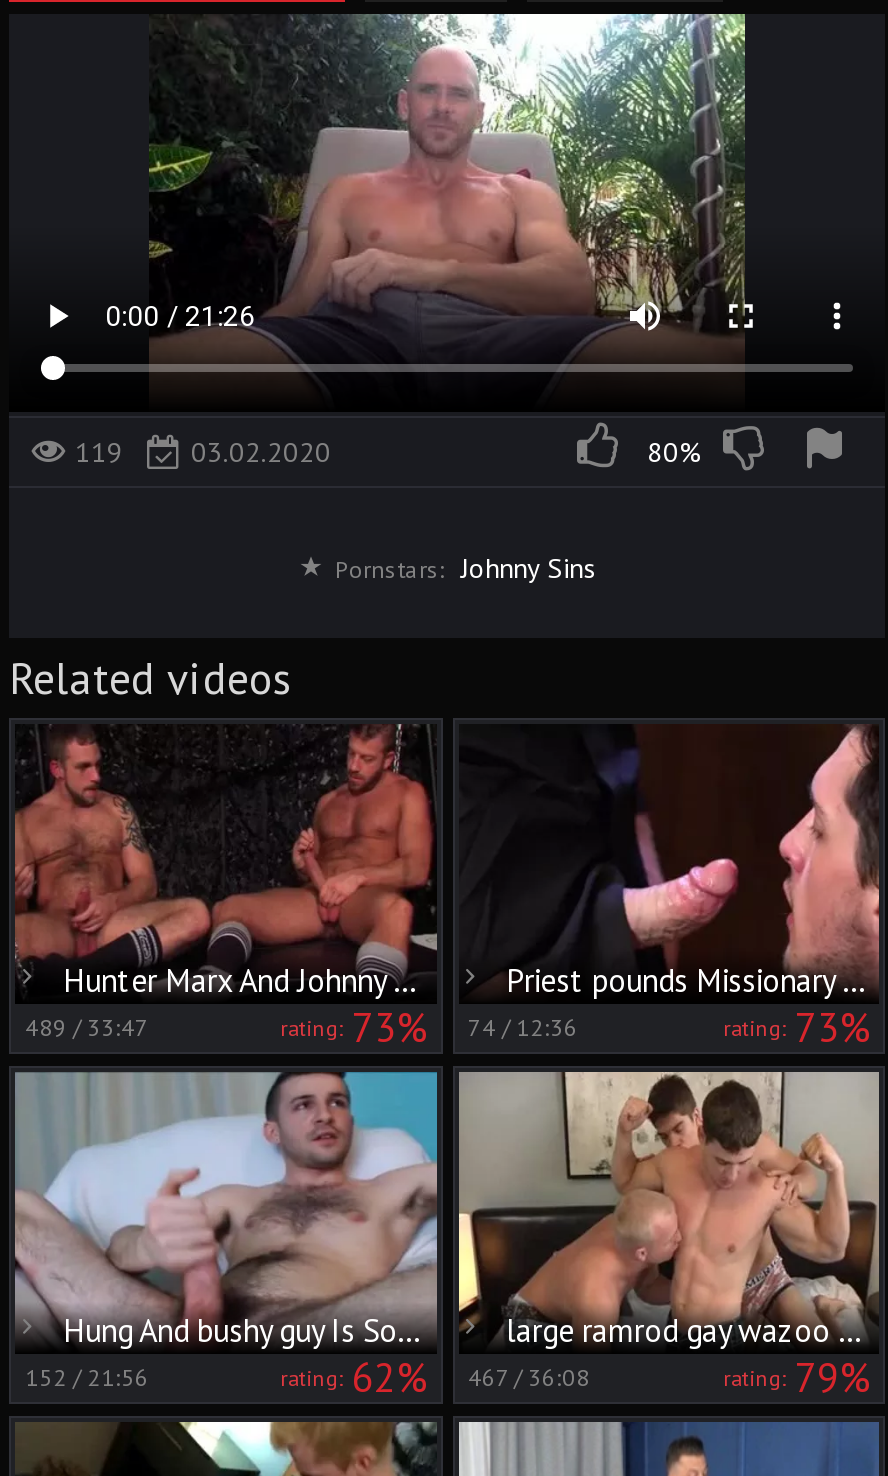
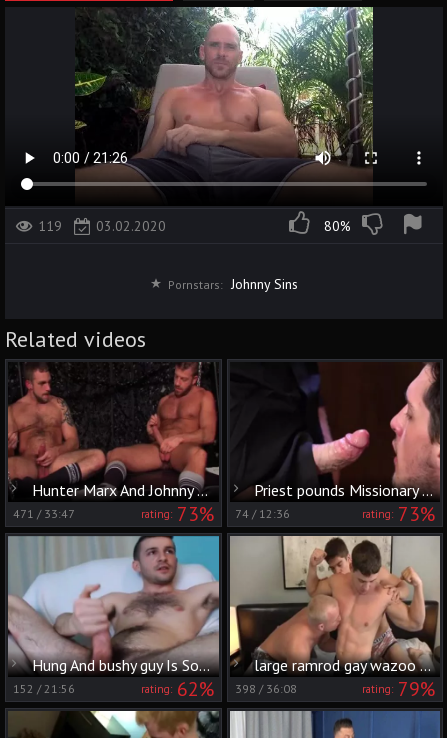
[25,1013,149,1043] 489 / 33:47 -> [13,506,75,521] 471 / 33:47
[280,1351,590,1403] rating: 62% 467 / 36:08 -> [140,676,296,702] rating: 62% 398 / 36:08

